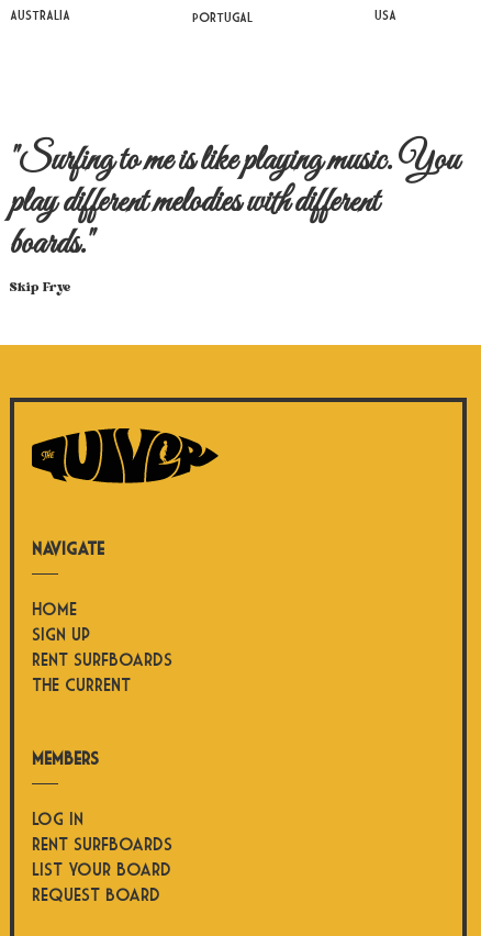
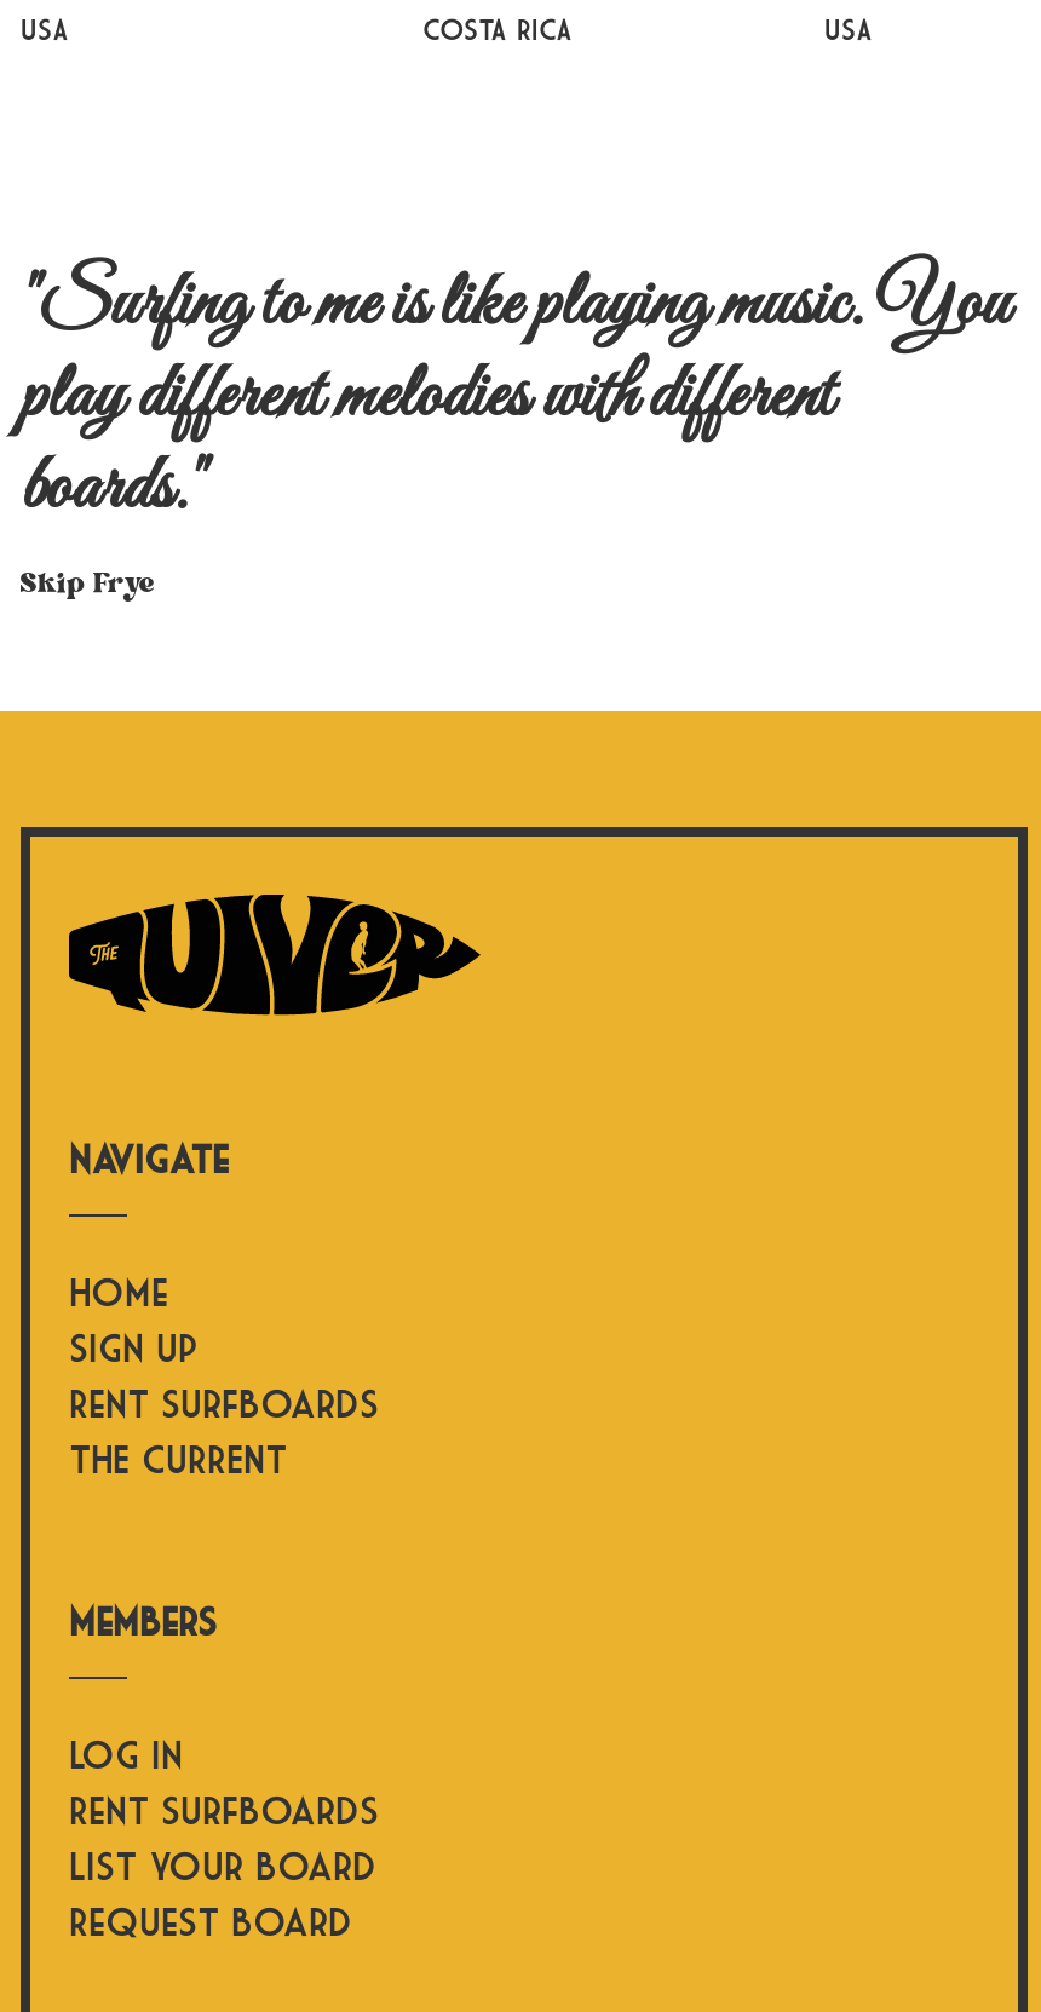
[10,8,70,22] AUSTRALIA -> [21,13,69,45] USA
[192,10,253,24] PORTUGAL -> [422,13,573,45] COSTA RICA

